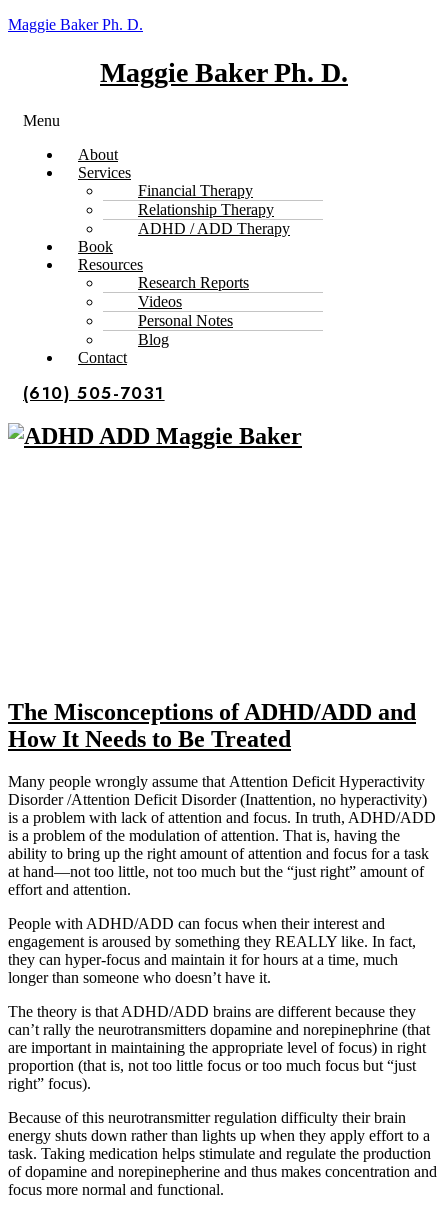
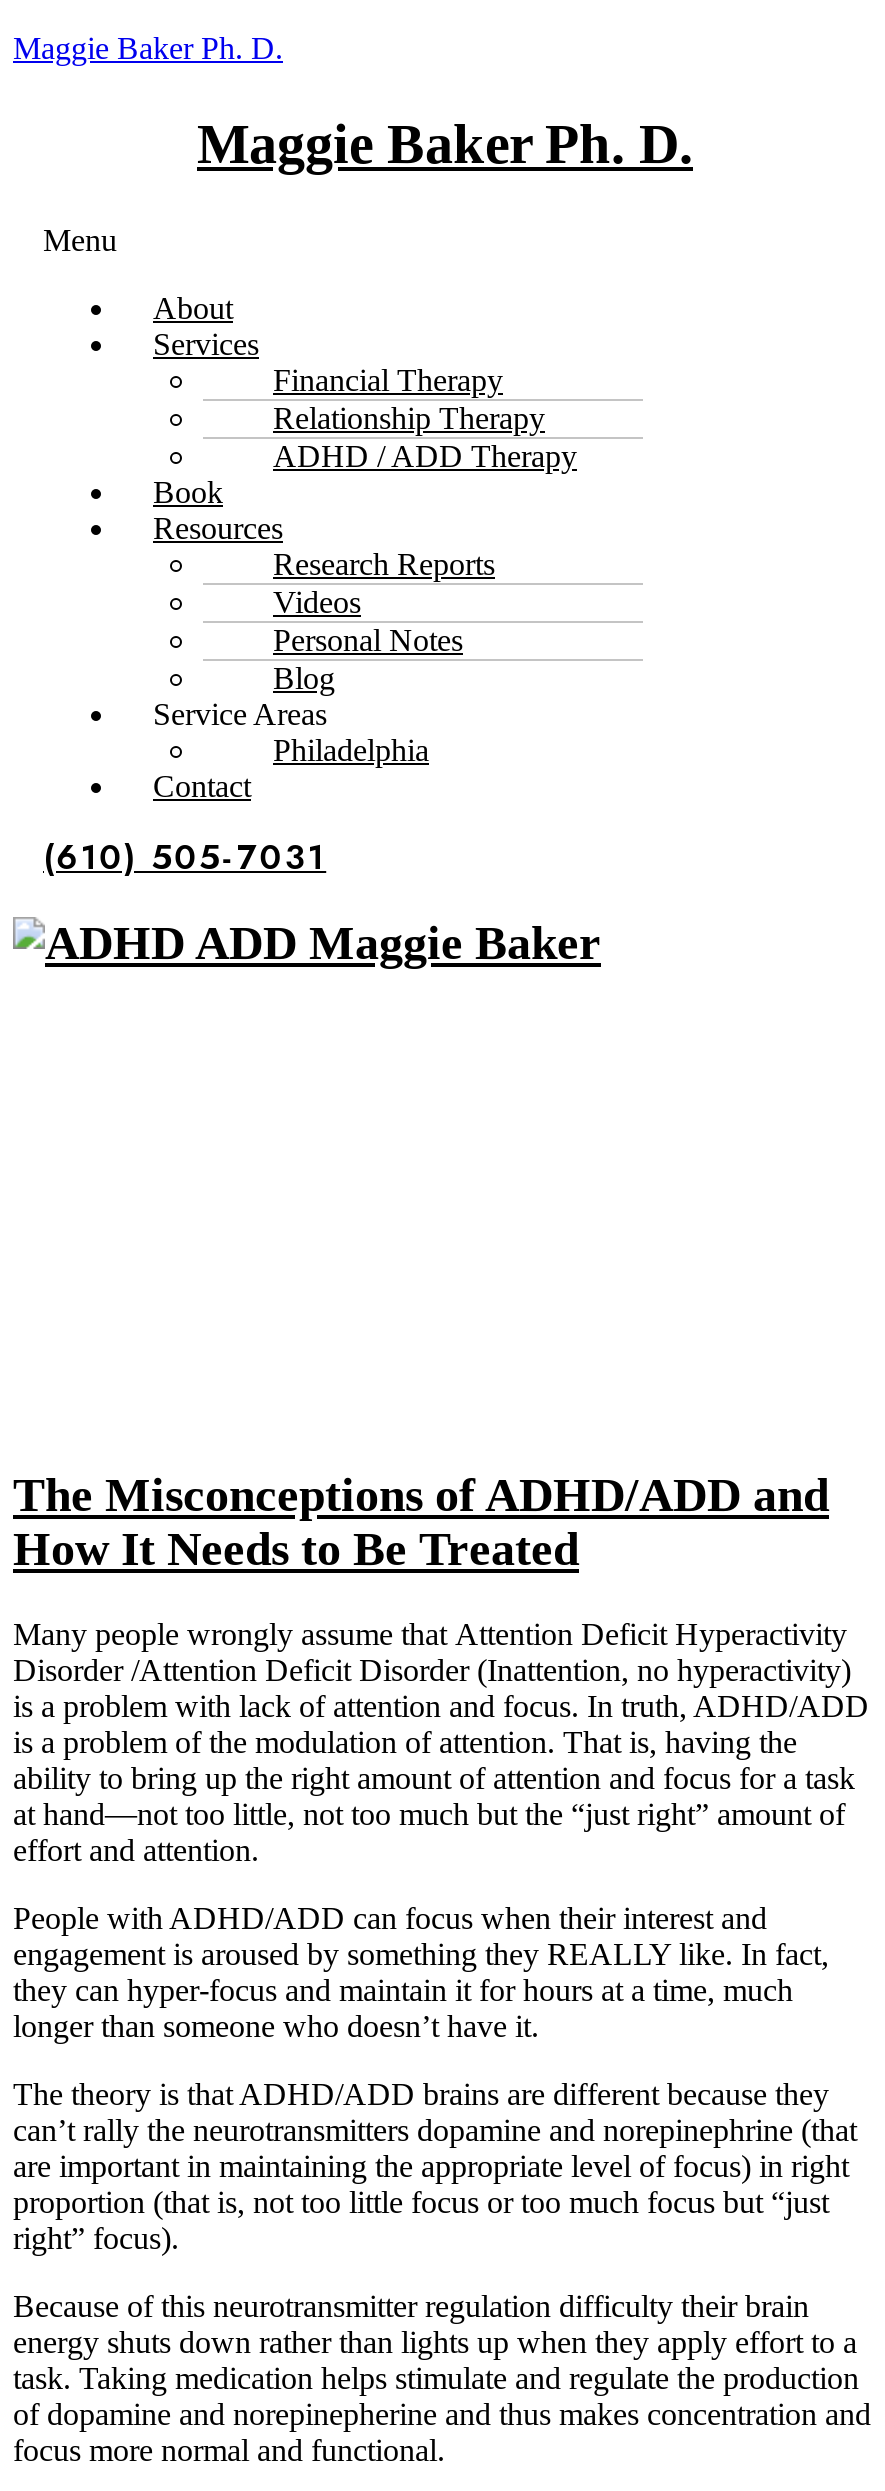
none -> [153,698,429,768] Service Areas | Philadelphia

